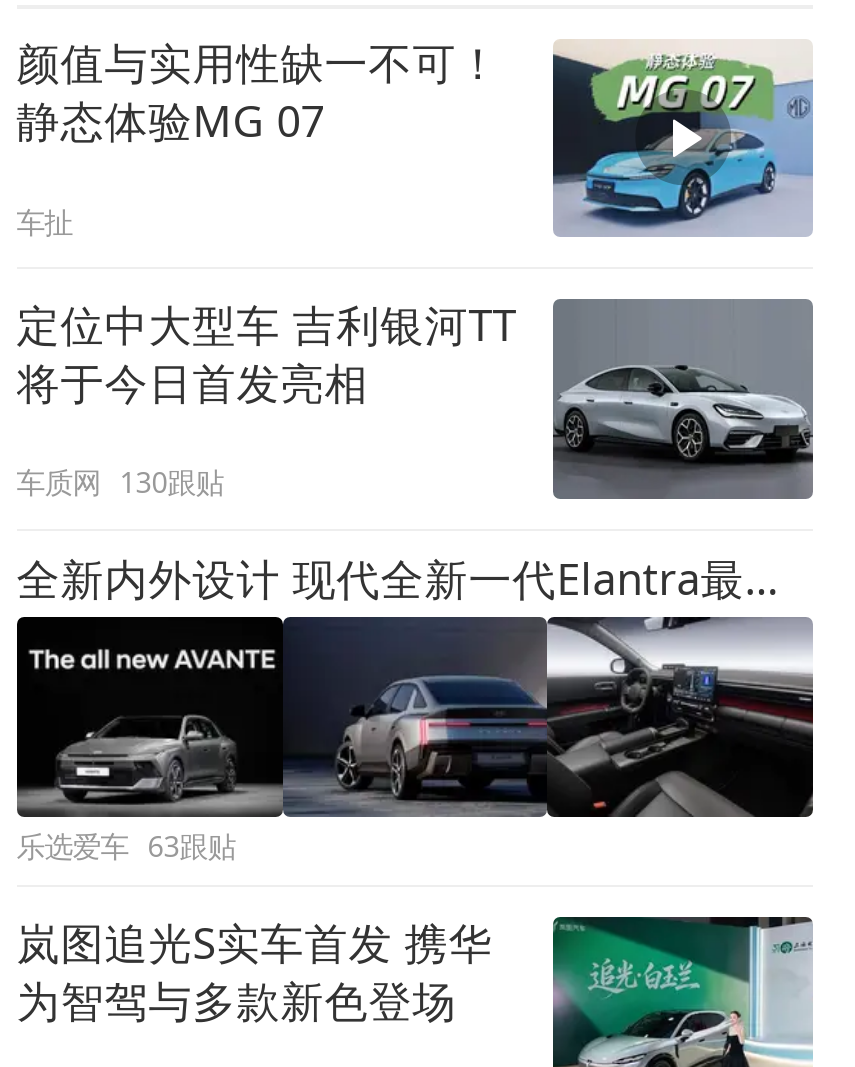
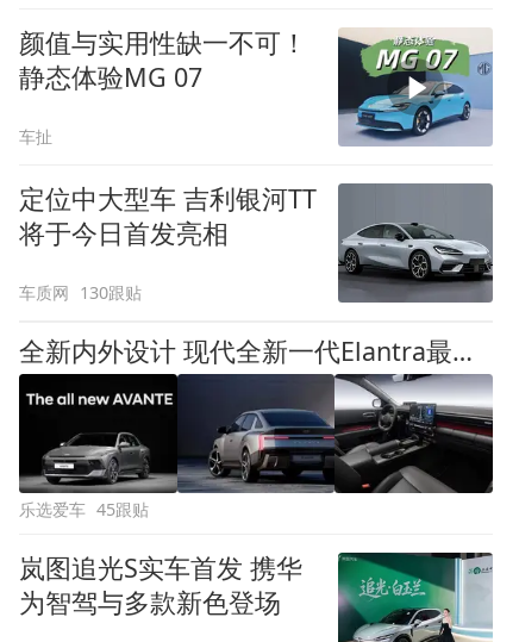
[16,826,236,864] 乐选爱车 63跟贴 -> [19,498,149,521] 乐选爱车 45跟贴

